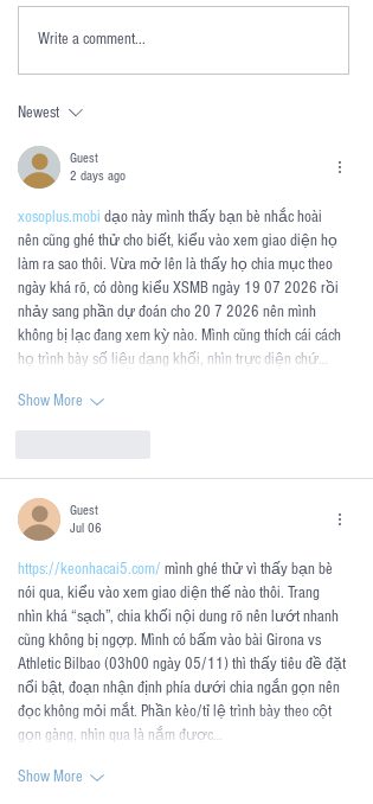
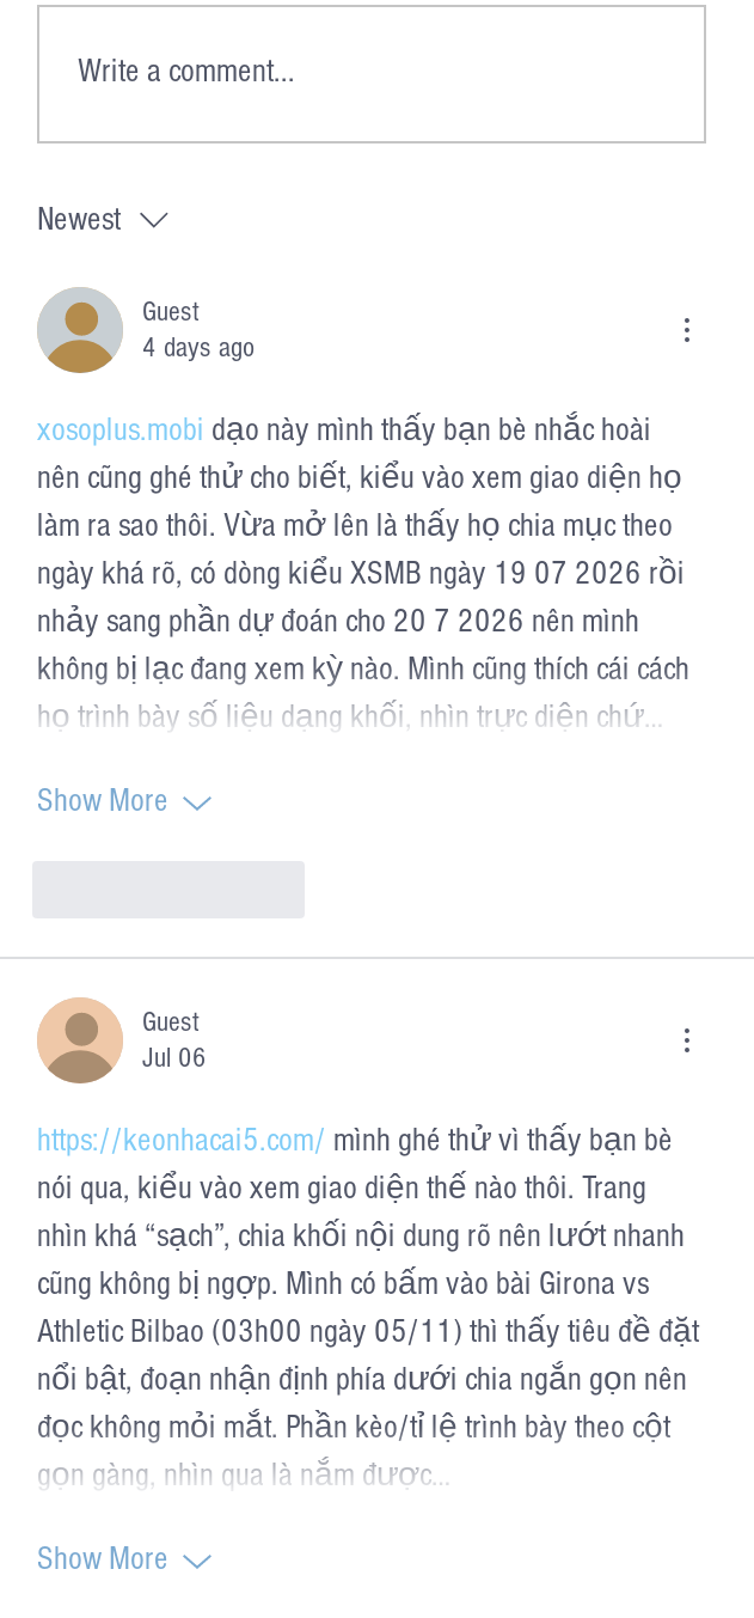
[70,168,126,183] 2 days ago -> [142,332,255,363] 4 days ago

